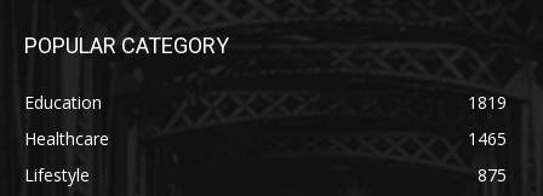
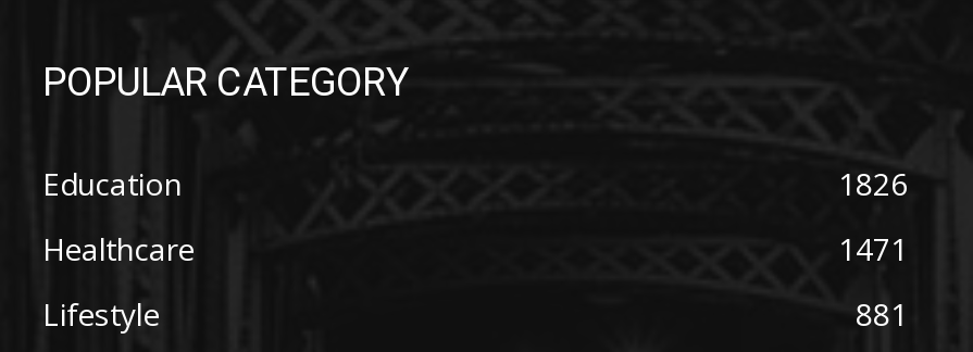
[468,90,507,113] 1819 -> [838,163,908,204] 1826
[468,127,507,150] 1465 -> [838,228,908,269] 1471
[478,163,507,186] 875 -> [856,293,908,334] 881

